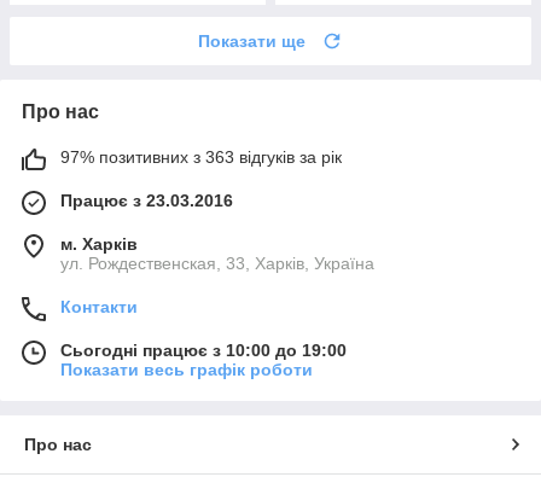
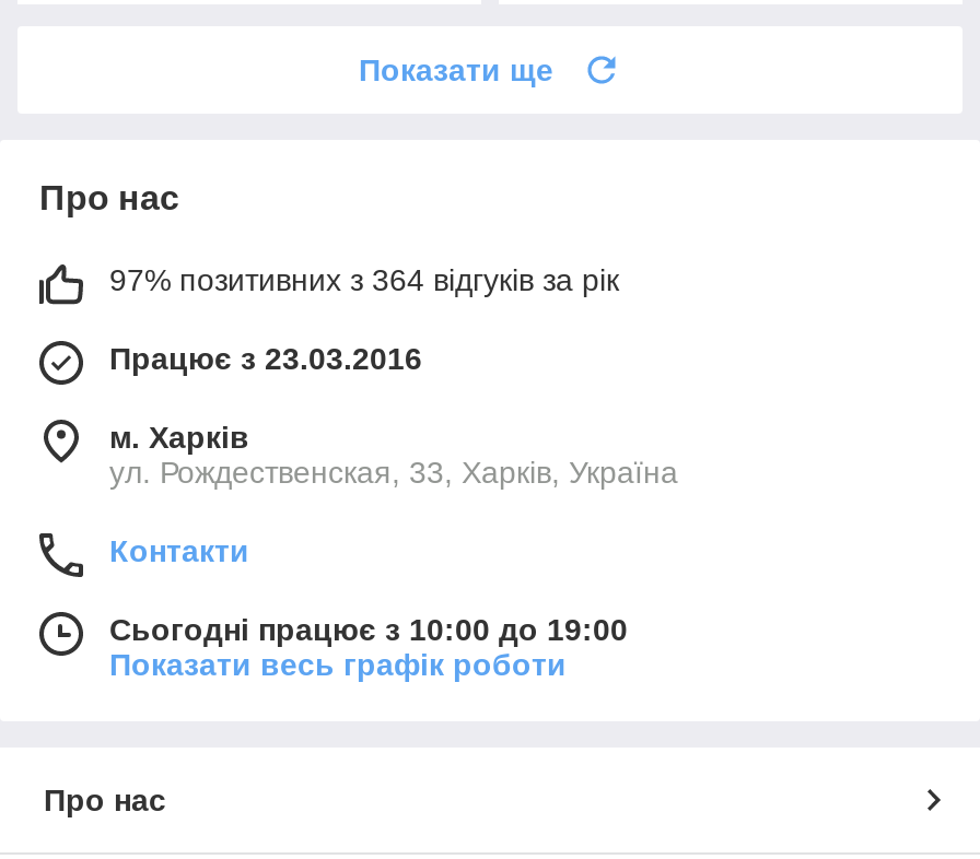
[60,148,342,167] 97% позитивних з 363 відгуків за рік -> [109,263,619,298] 97% позитивних з 364 відгуків за рік

